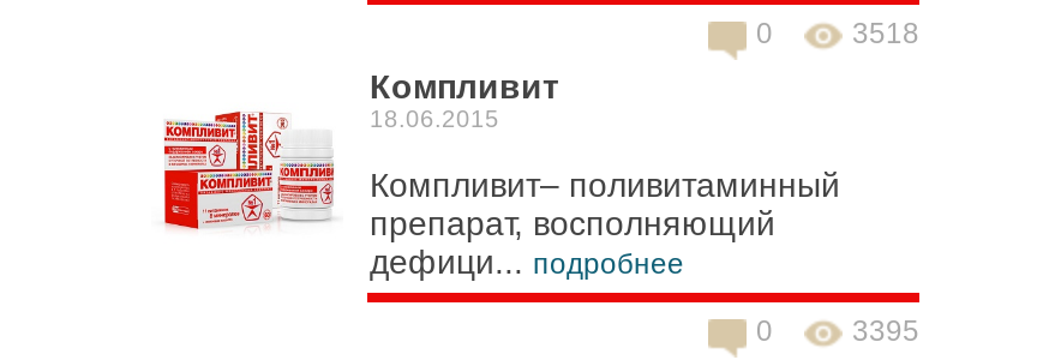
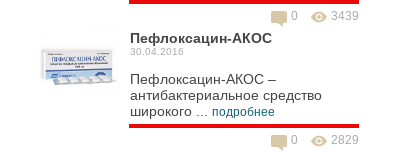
[852,17,919,50] 3518 -> [331,9,359,23] 3439
[161,67,559,233] [image] | Компливит | 18.06.2015 -> [44,30,272,98] [image] | Пефлоксацин-АКОС | 30.04.2016
[370,166,840,281] Компливит– поливитаминный | препарат, восполняющий | дефици... подробнее -> [130,71,322,119] Пефлоксацин-АКОС – | антибактериальное средство | широкого ... подробнее
[852,314,919,348] 3395 -> [331,133,359,147] 2829

